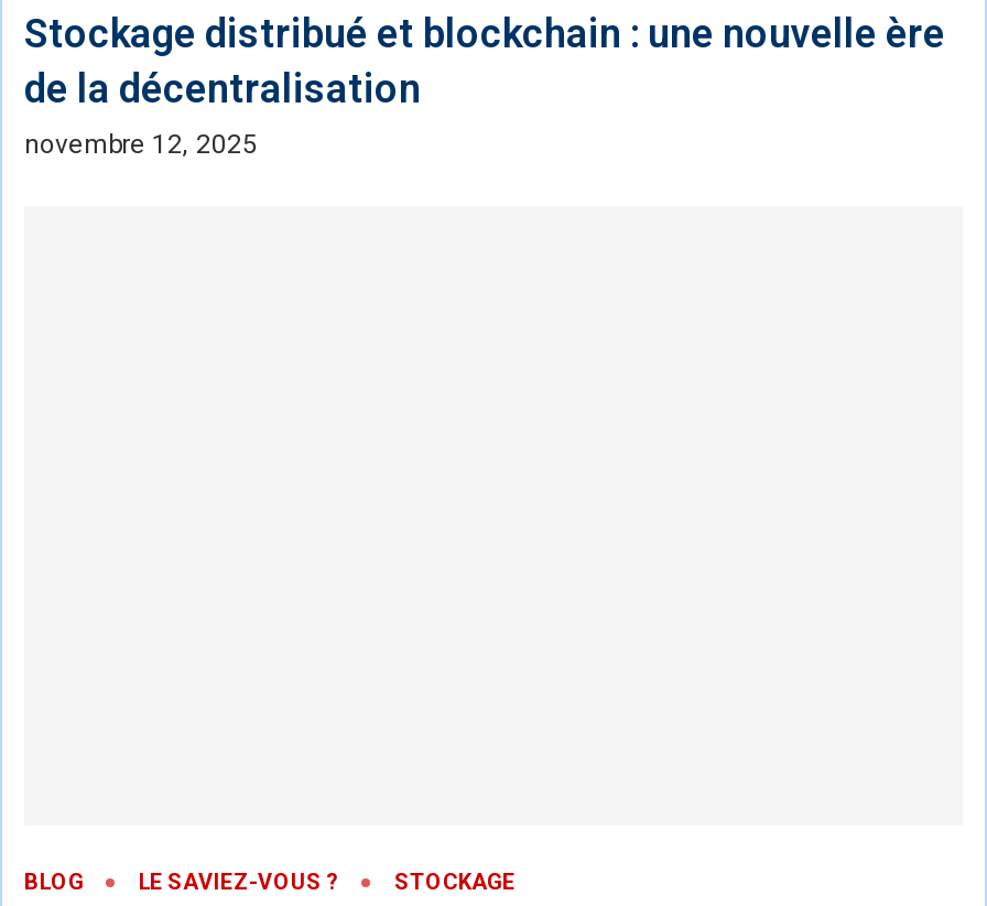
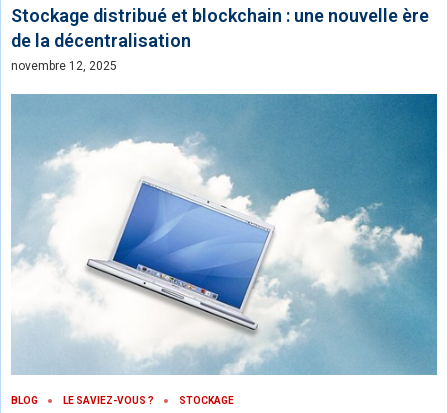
none -> [10,93,438,376] [image]

